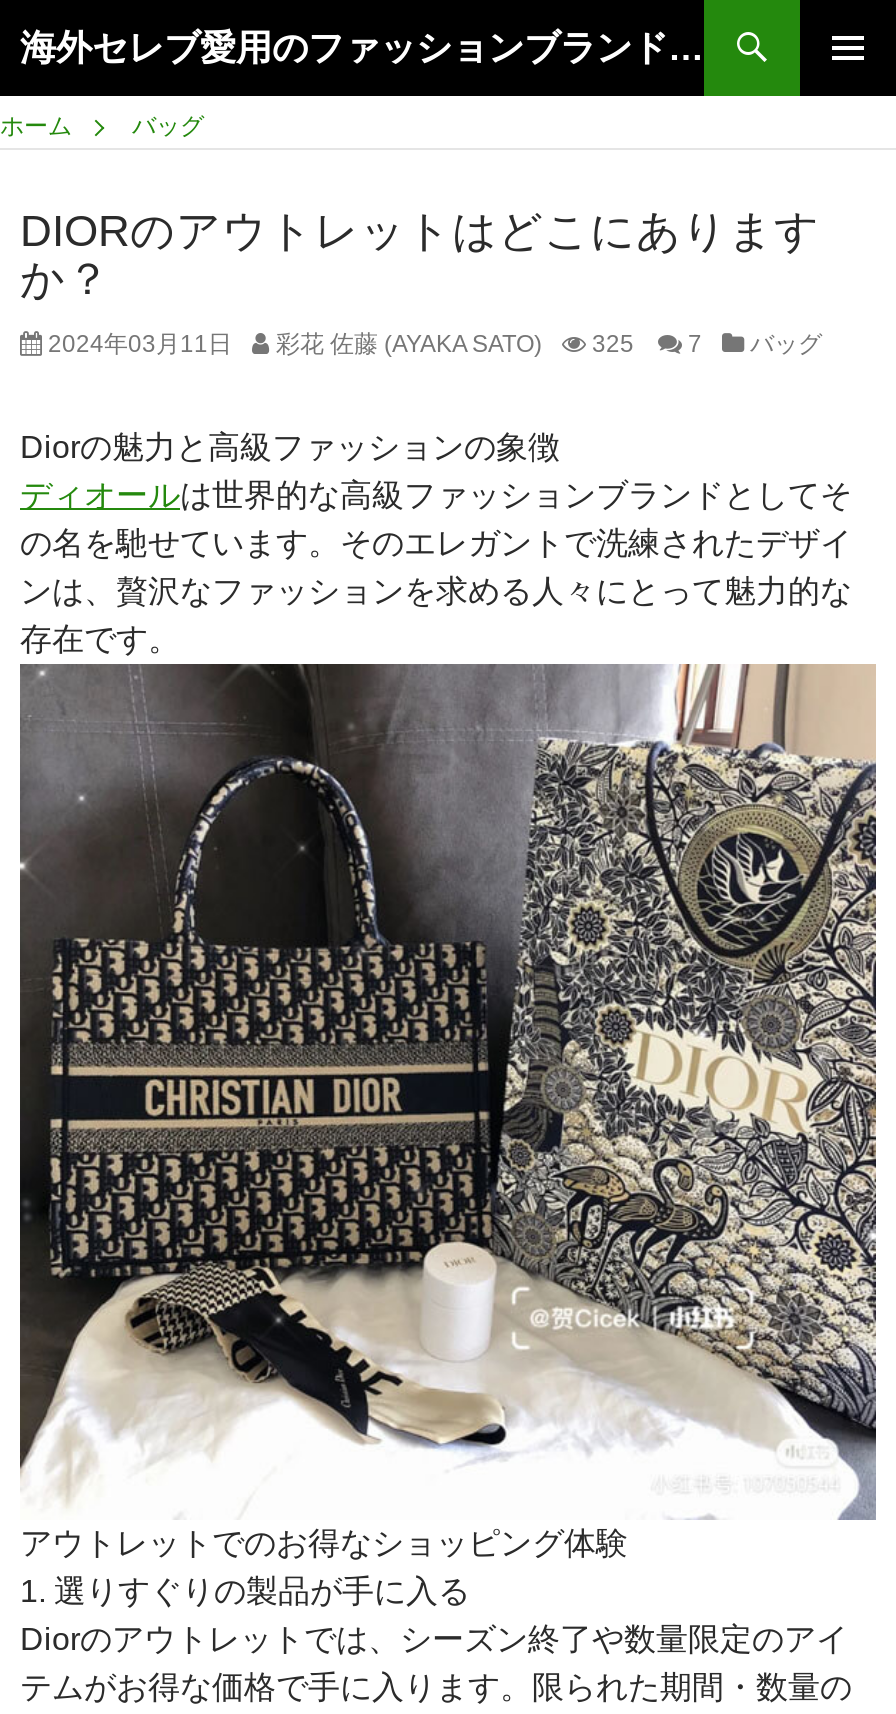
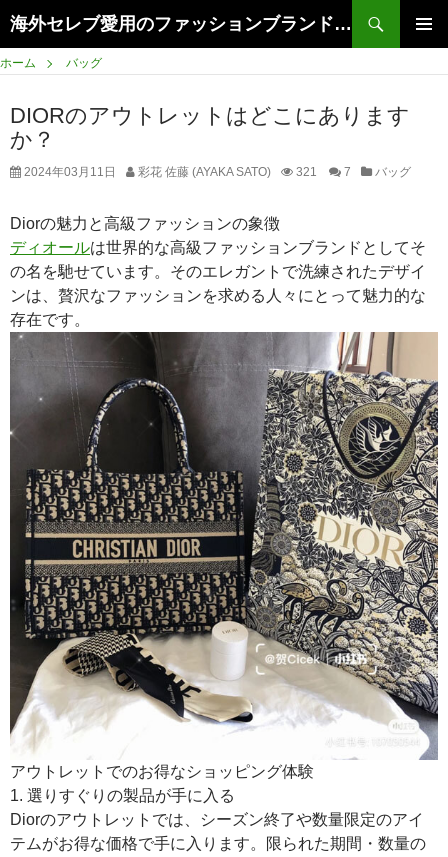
[586,330,634,358] 325 -> [293,165,317,179] 321

